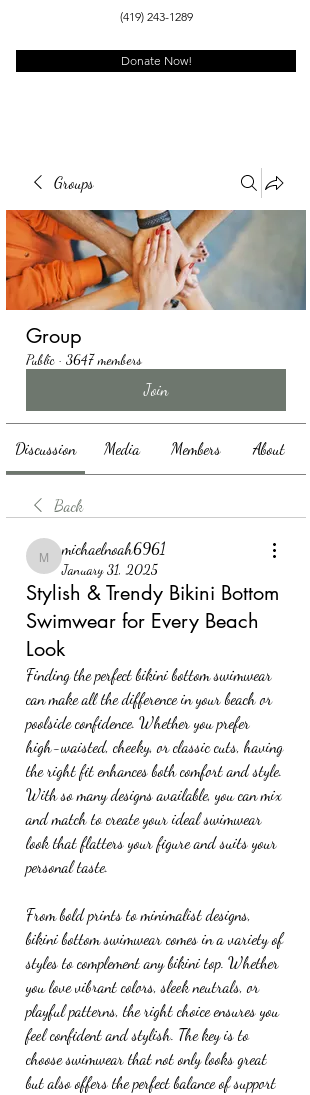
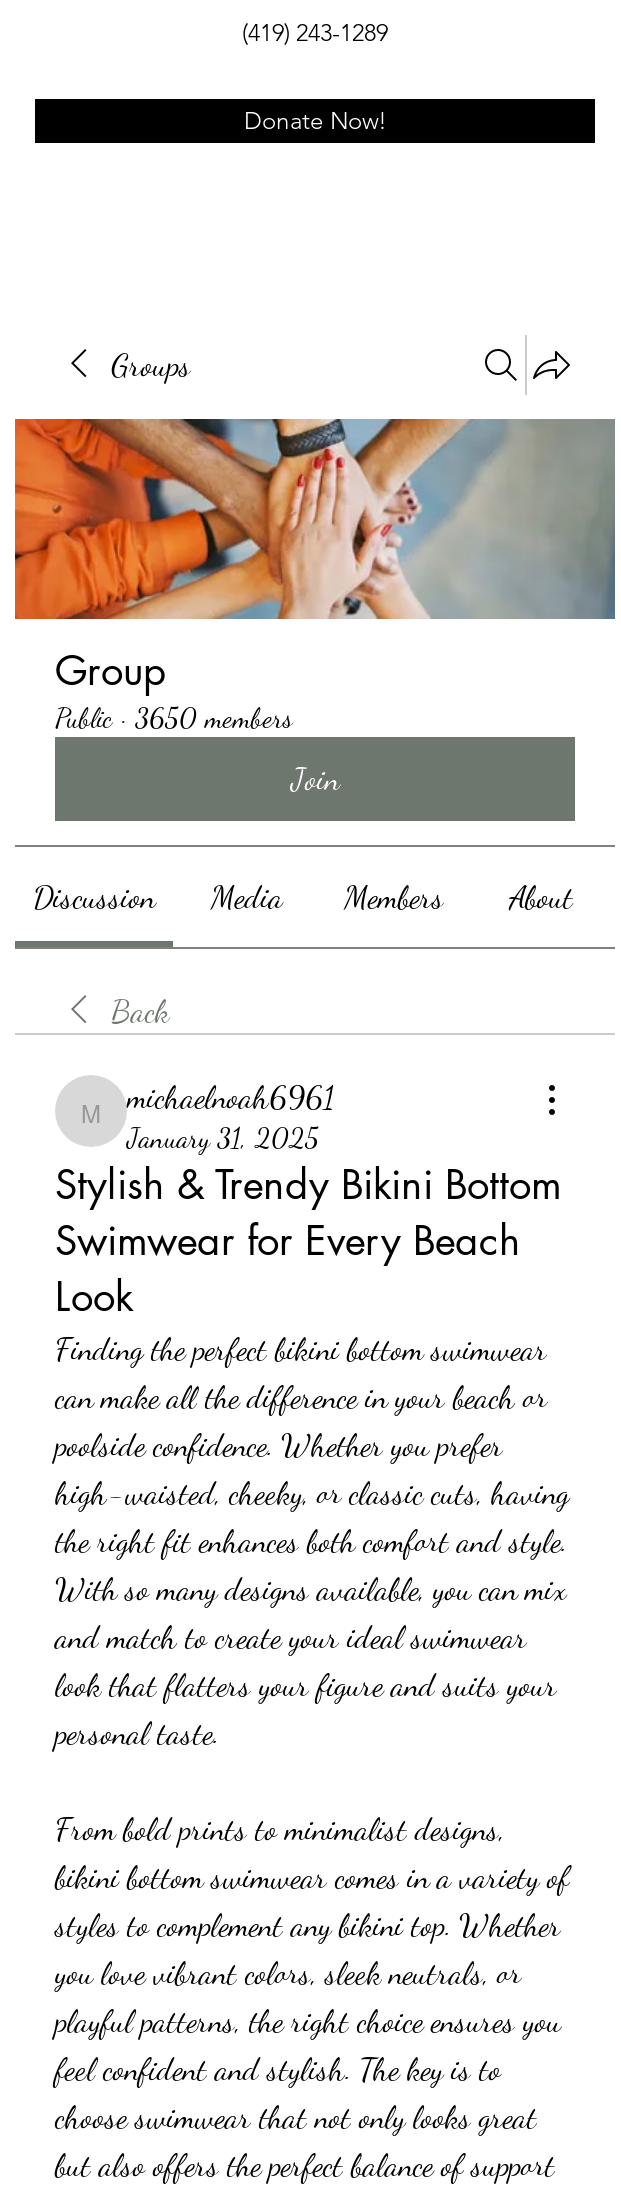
[26,351,142,368] Public · 3647 members -> [55,701,293,735] Public · 3650 members

